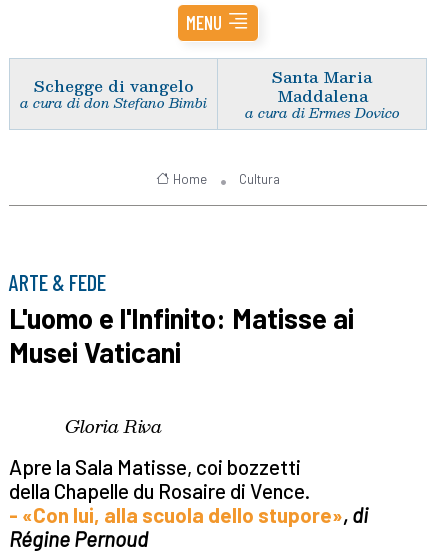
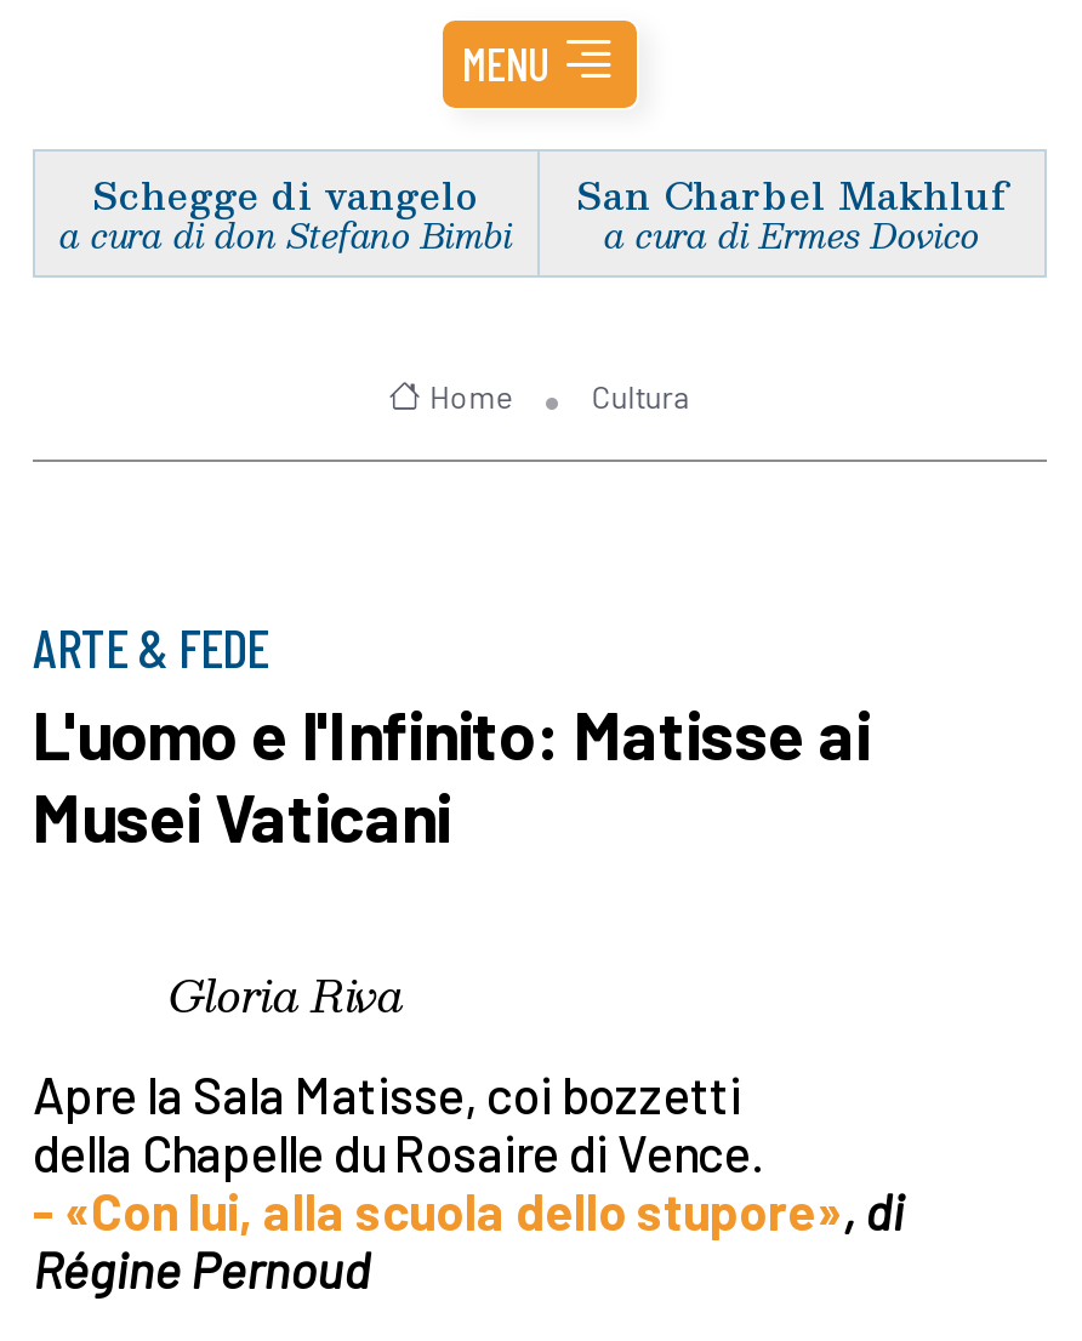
[272,64,372,108] Santa Maria | Maddalena -> [576,163,1008,223] San Charbel Makhluf

